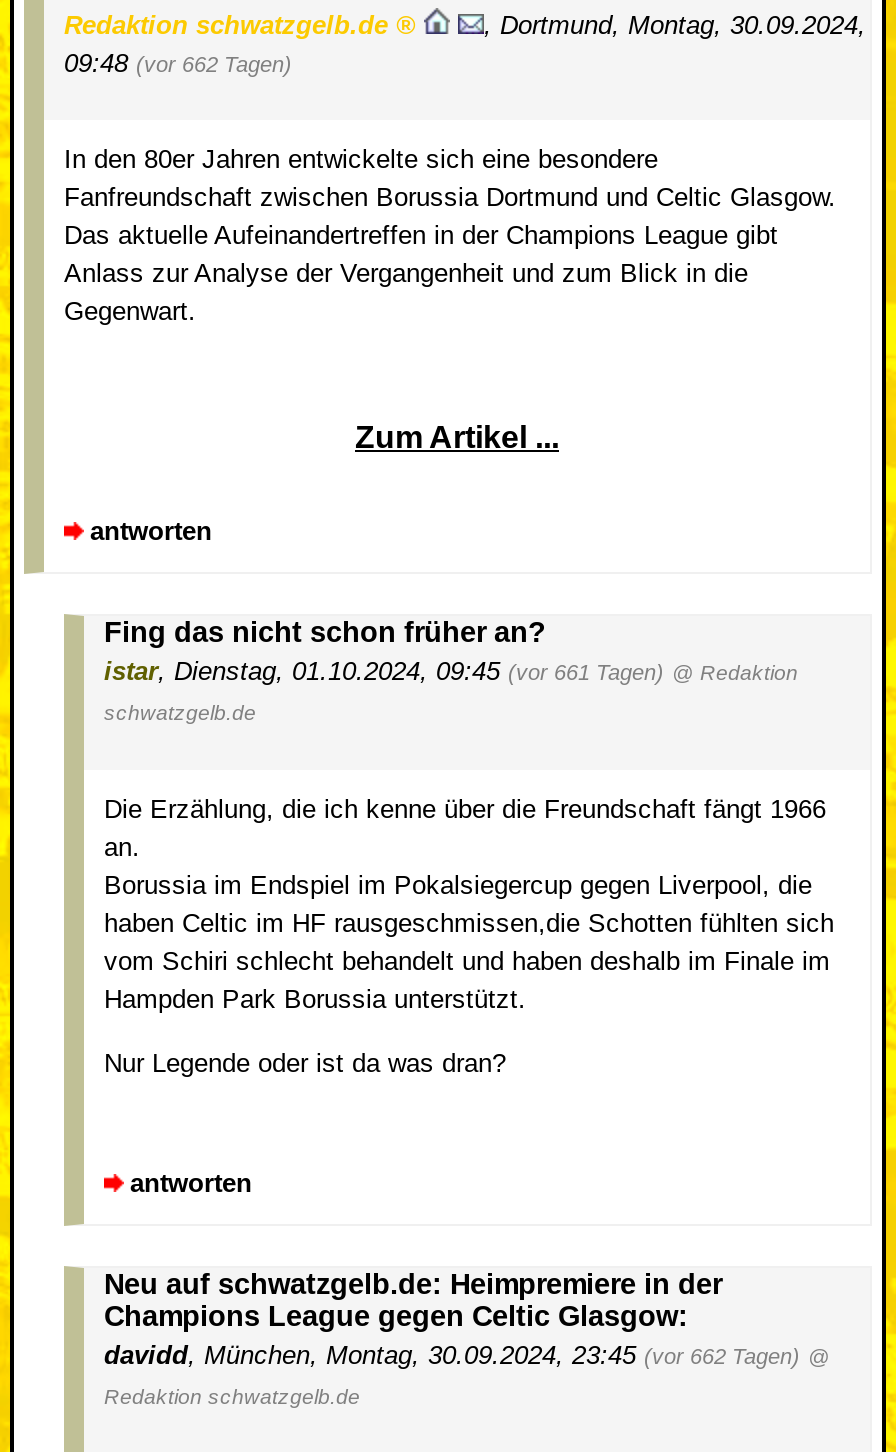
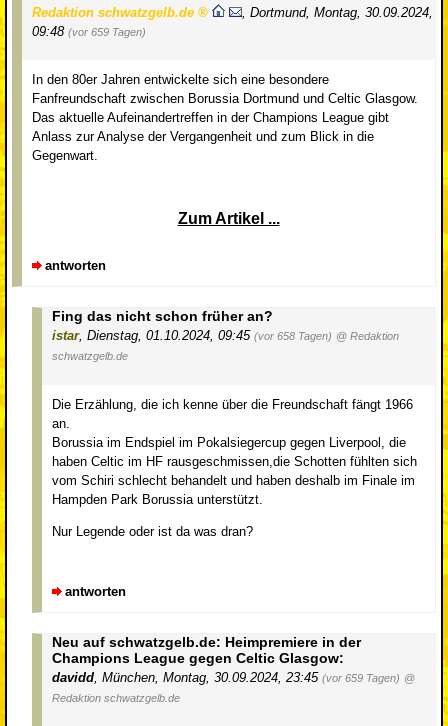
[64,48,292,78] 09:48 (vor 662 Tagen) -> [32,24,146,39] 09:48 (vor 659 Tagen)
[104,657,798,687] istar, Dienstag, 01.10.2024, 09:45 (vor 661 Tagen) @ Redaktion -> [52,328,399,343] istar, Dienstag, 01.10.2024, 09:45 (vor 658 Tagen) @ Redaktion
[104,1340,830,1370] davidd, München, Montag, 30.09.2024, 23:45 (vor 662 Tagen) @ -> [52,670,415,685] davidd, München, Montag, 30.09.2024, 23:45 (vor 659 Tagen) @

